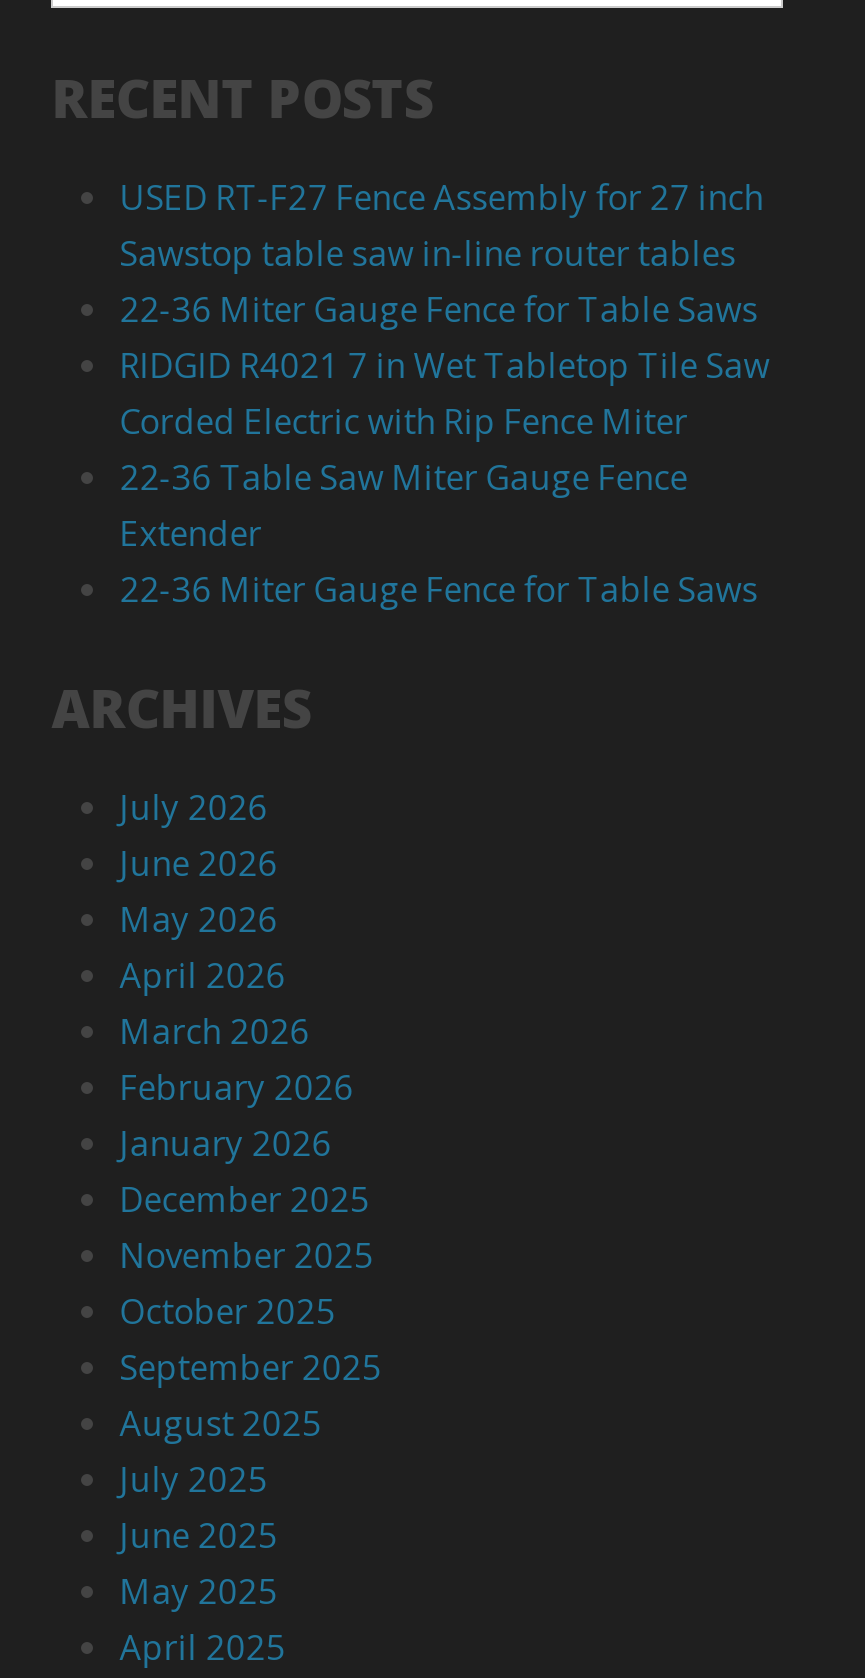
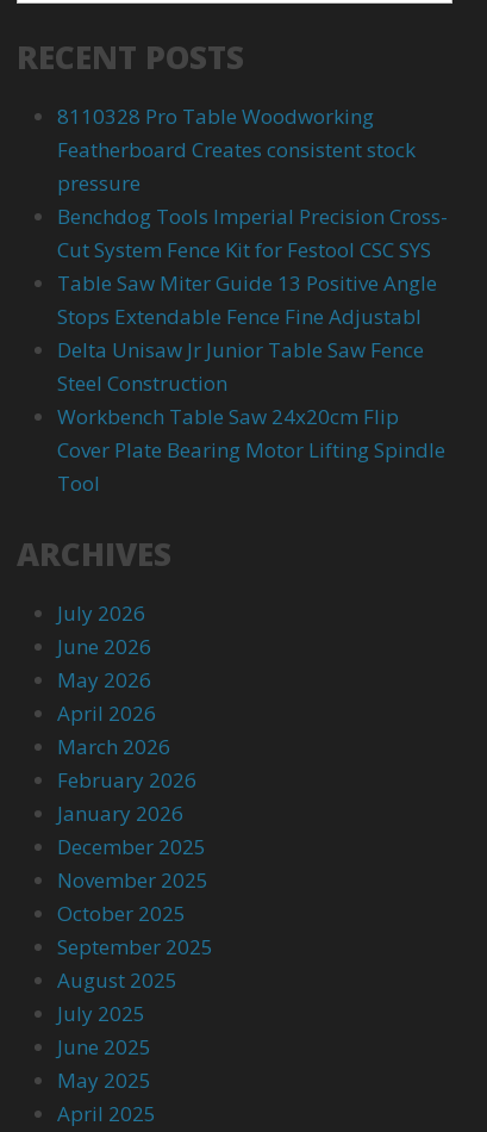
[119,174,769,612] USED RT-F27 Fence Assembly for 27 inch | Sawstop table saw in-line router tables | 22-36 Miter Gauge Fence for Table Saws | RIDGID R4021 7 in Wet Tabletop Tile Saw | Corded Electric with Rip Fence Miter | 22-36 Table Saw Miter Gauge Fence | Extender | 22-36 Miter Gauge Fence for Table Saws -> [57,102,448,497] 8110328 Pro Table Woodworking | Featherboard Creates consistent stock | pressure | Benchdog Tools Imperial Precision Cross- | Cut System Fence Kit for Festool CSC SYS | Table Saw Miter Guide 13 Positive Angle | Stops Extendable Fence Fine Adjustabl | Delta Unisaw Jr Junior Table Saw Fence | Steel Construction | Workbench Table Saw 24x20cm Flip | Cover Plate Bearing Motor Lifting Spindle | Tool

